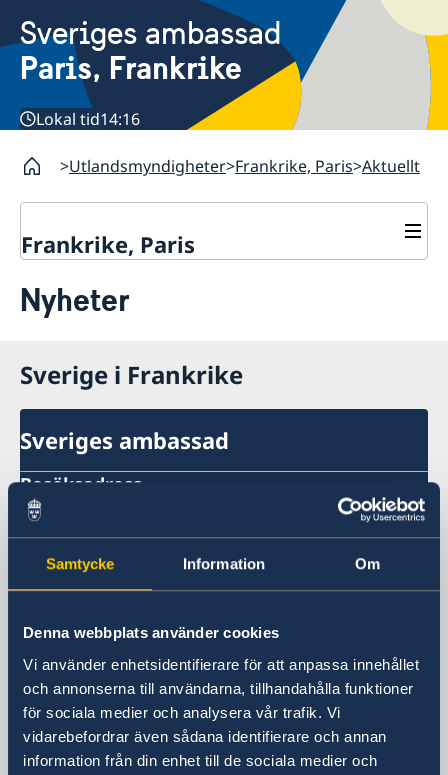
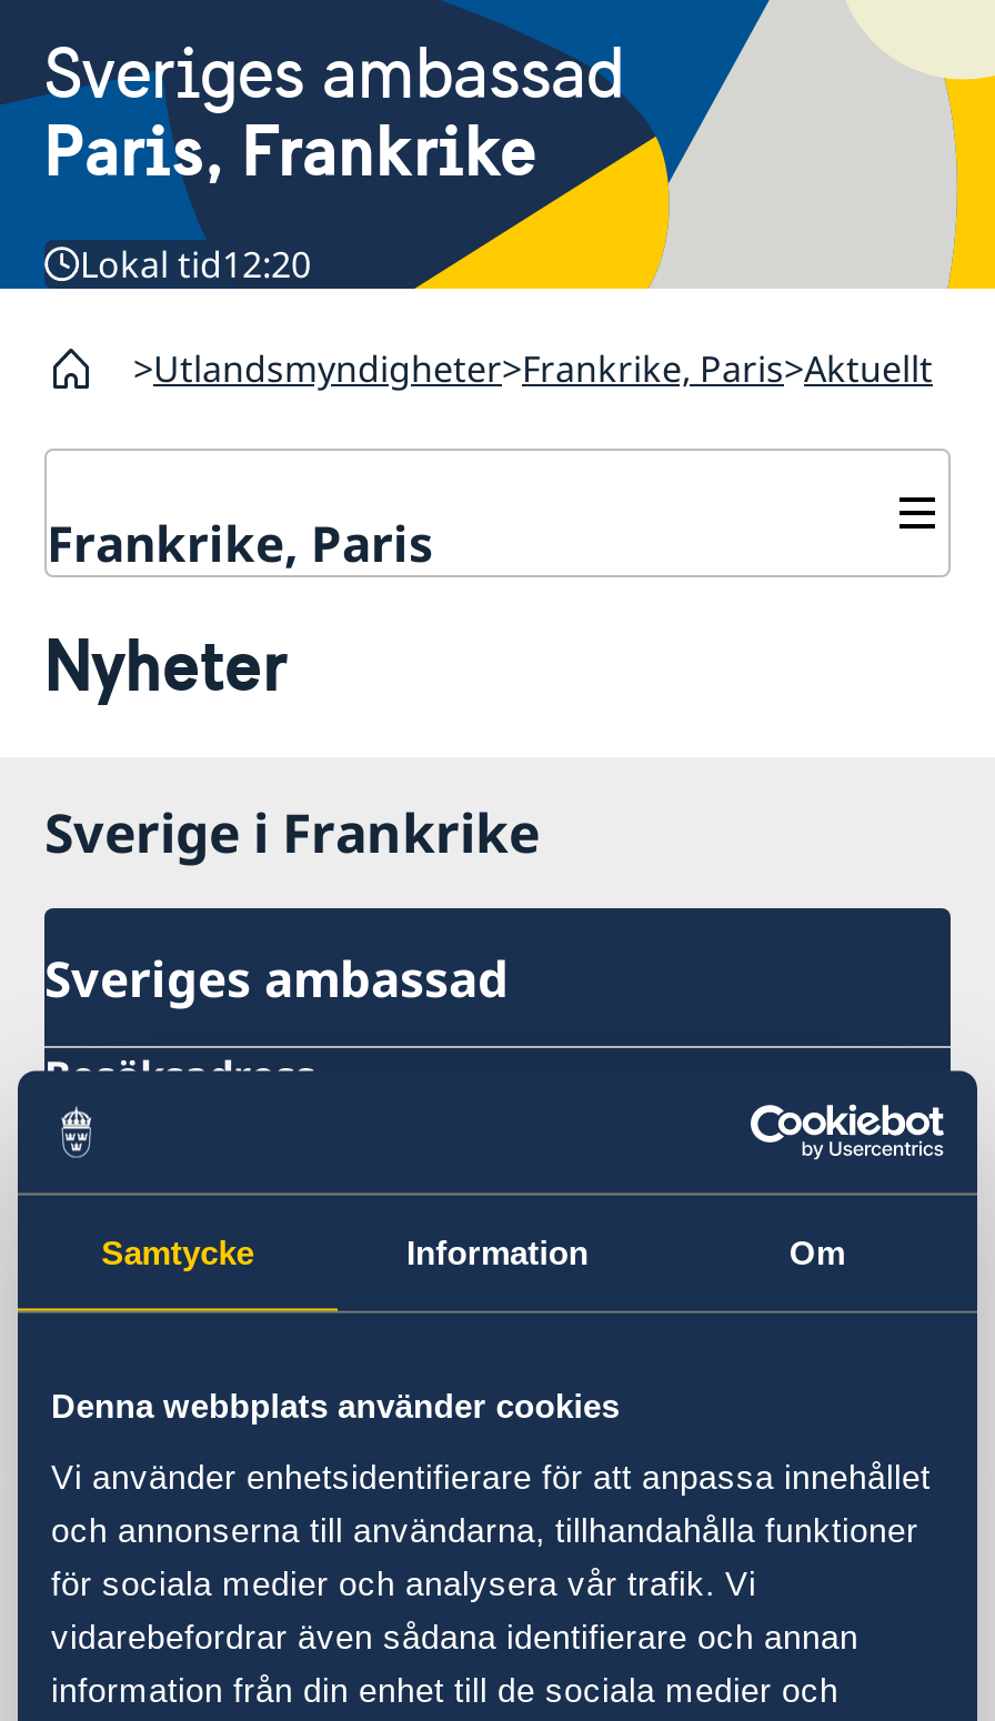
[36,108,140,130] Lokal tid14:16 -> [80,241,311,290] Lokal tid12:20

